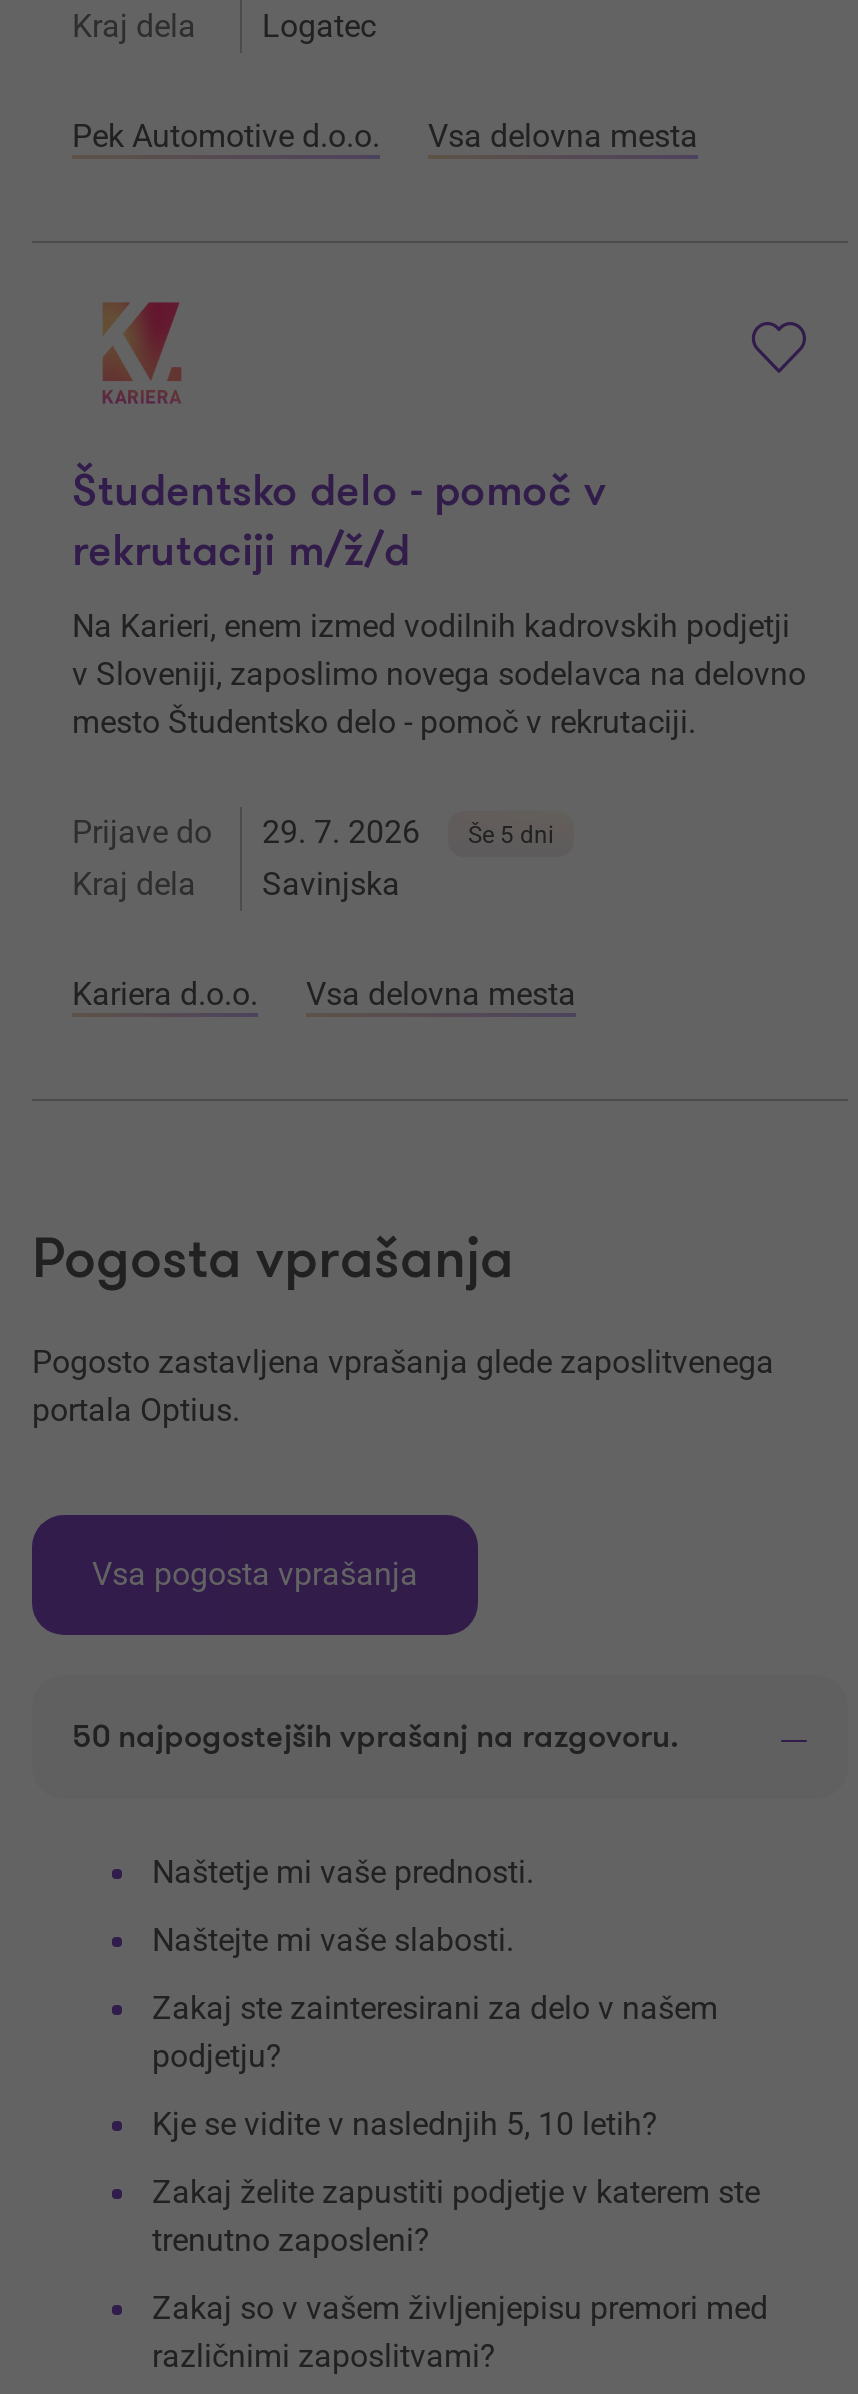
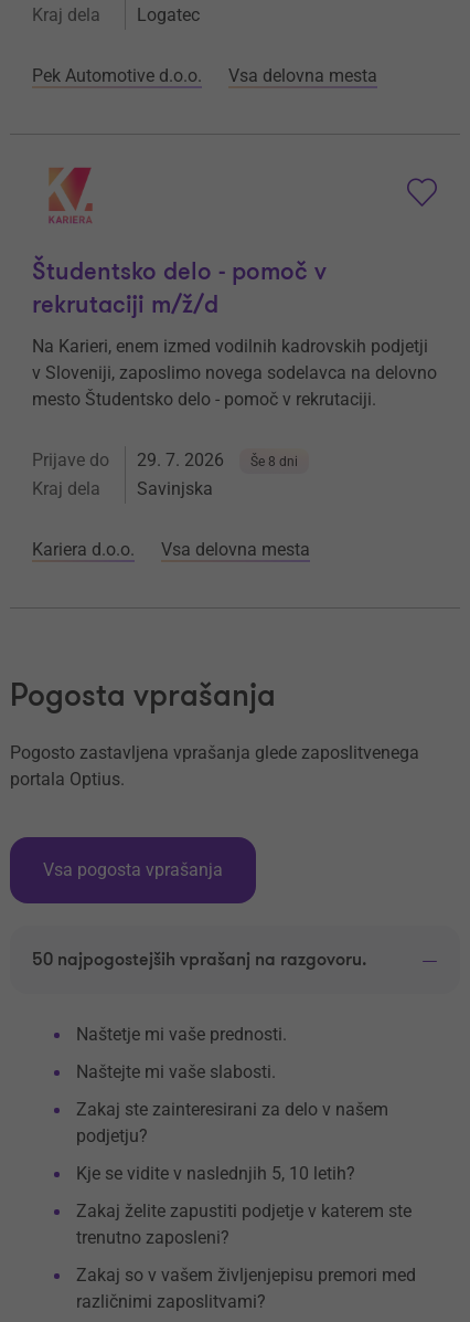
[72,813,554,851] Prijave do 29. 7. 2026 Še 5 dni -> [32,449,298,470] Prijave do 29. 7. 2026 Še 8 dni

